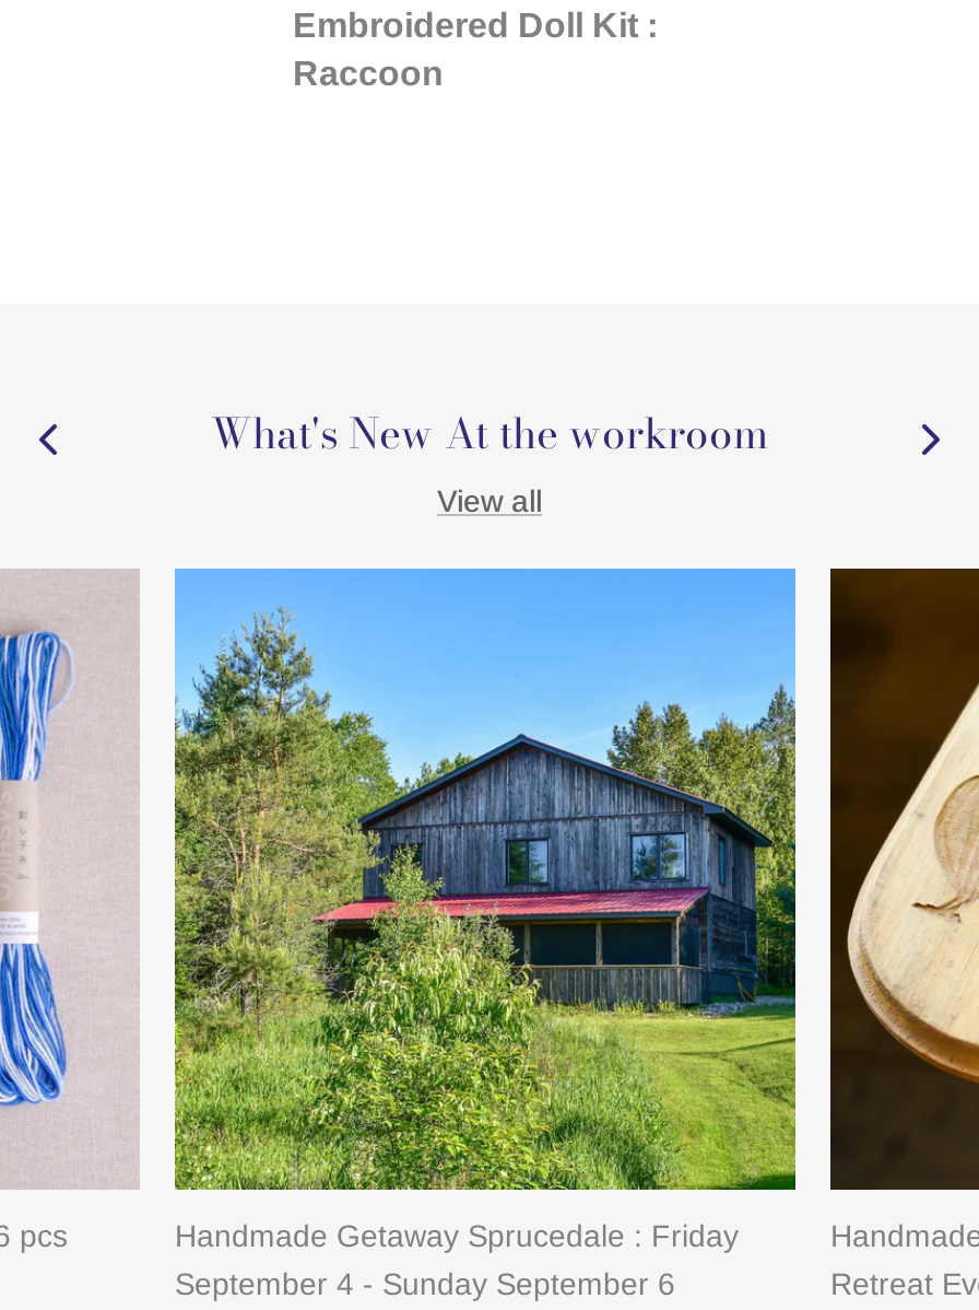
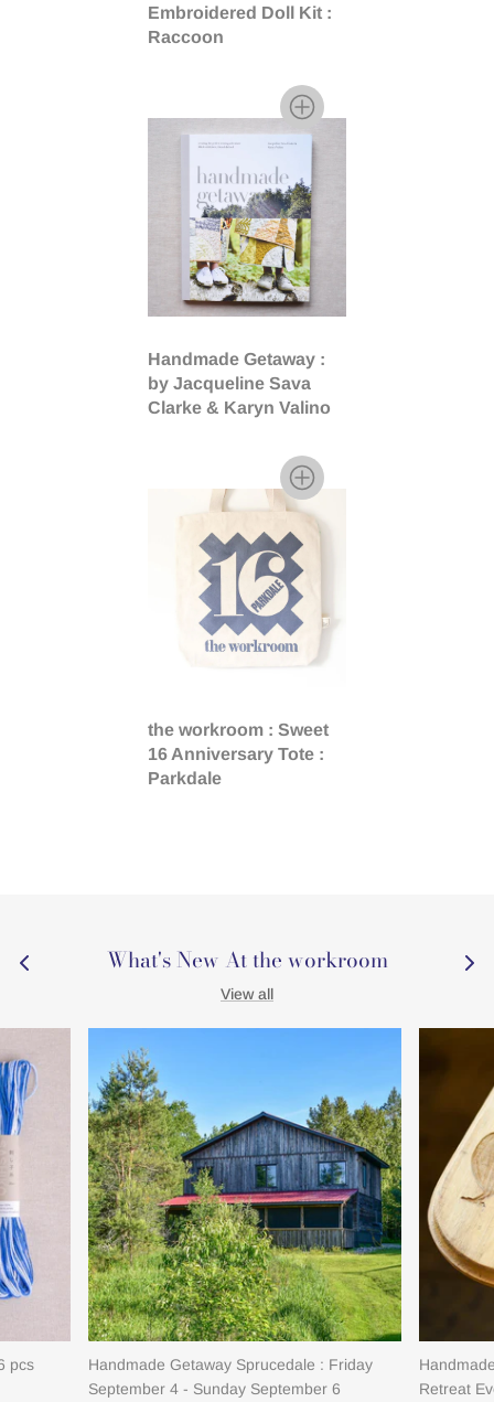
none -> [148,85,346,417] [image] | Handmade Getaway : | by Jacqueline Sava | Clarke & Karyn Valino
none -> [148,720,329,788] the workroom : Sweet | 16 Anniversary Tote : | Parkdale
none -> [180,456,335,652] [image]

